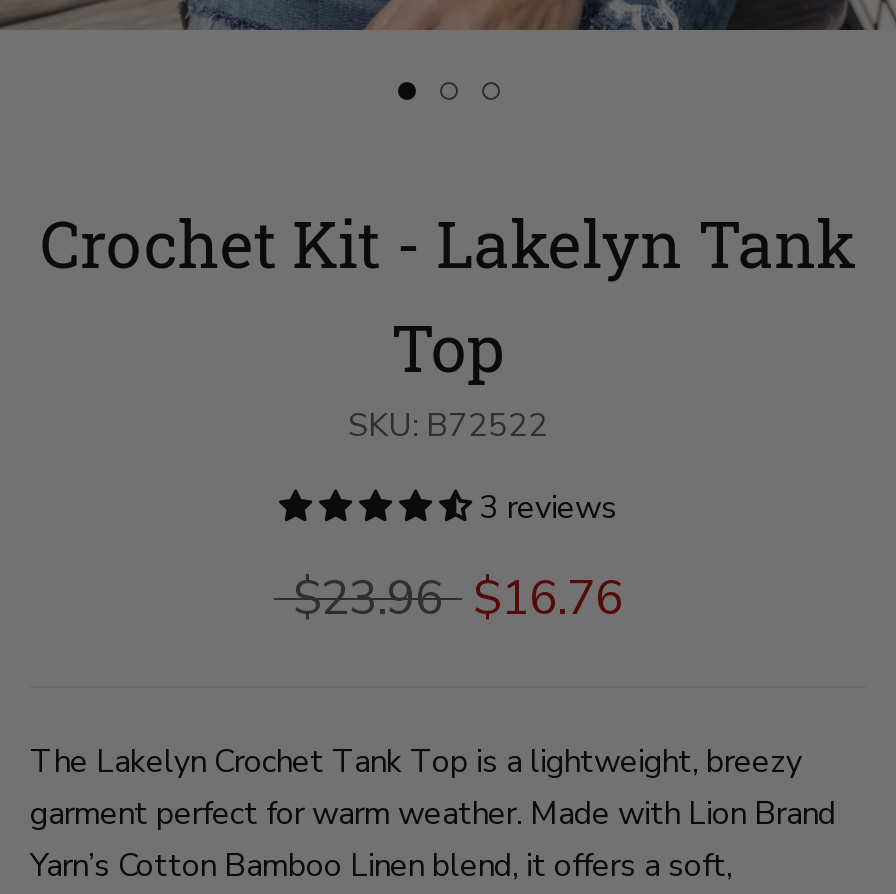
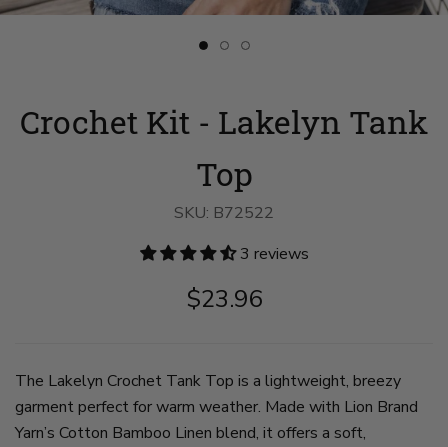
[293,566,623,630] $23.96 $16.76 -> [186,283,261,315] $23.96

